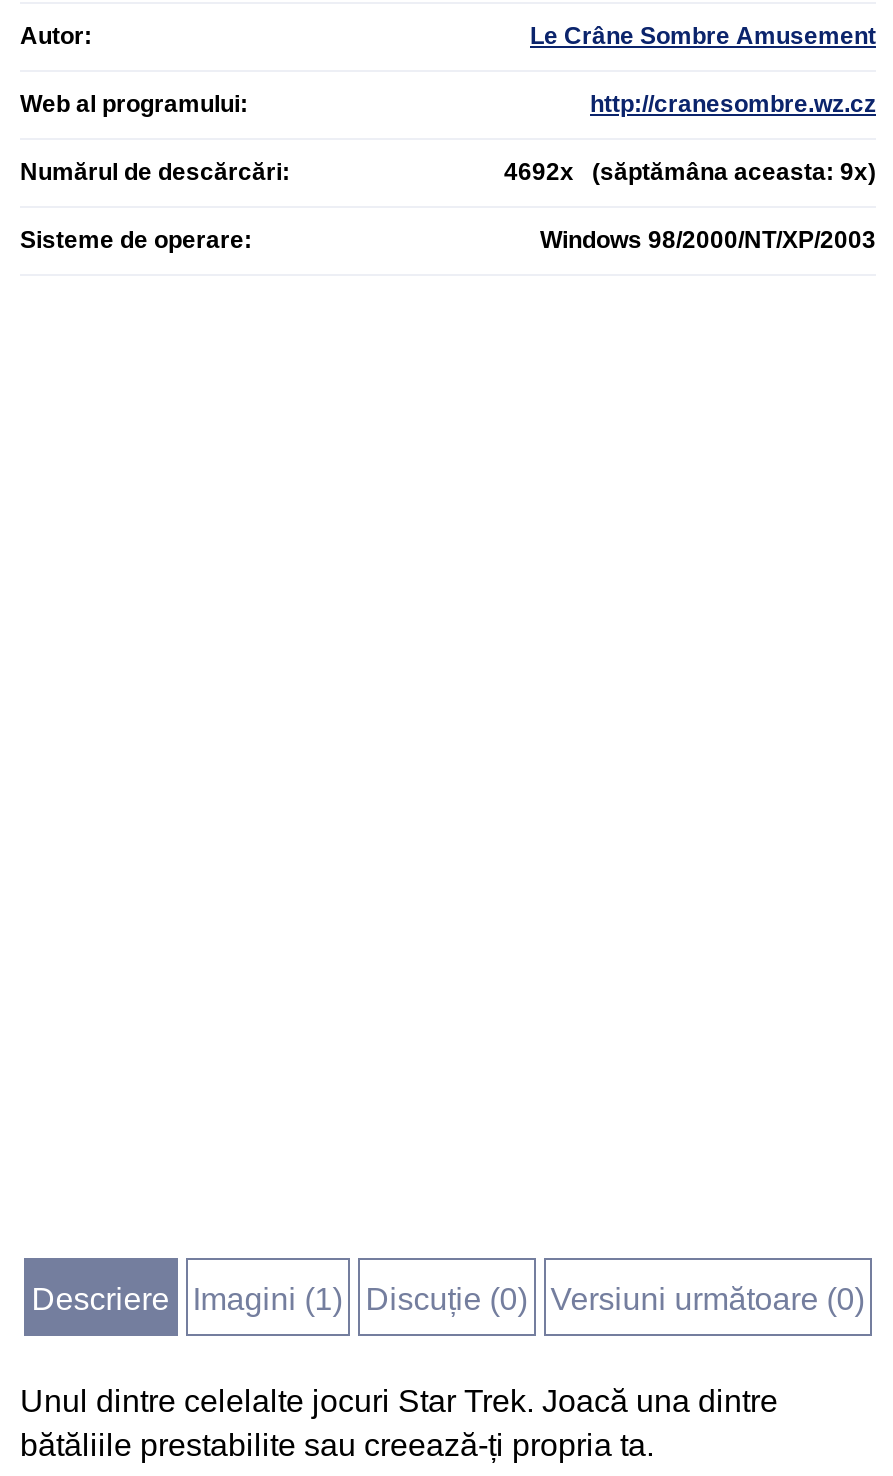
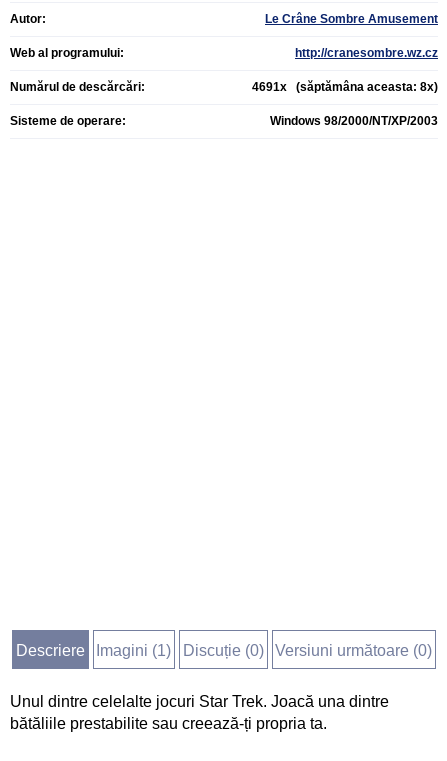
[504,158,876,186] 4692x (săptămâna aceasta: 9x) -> [252,80,438,94] 4691x (săptămâna aceasta: 8x)

